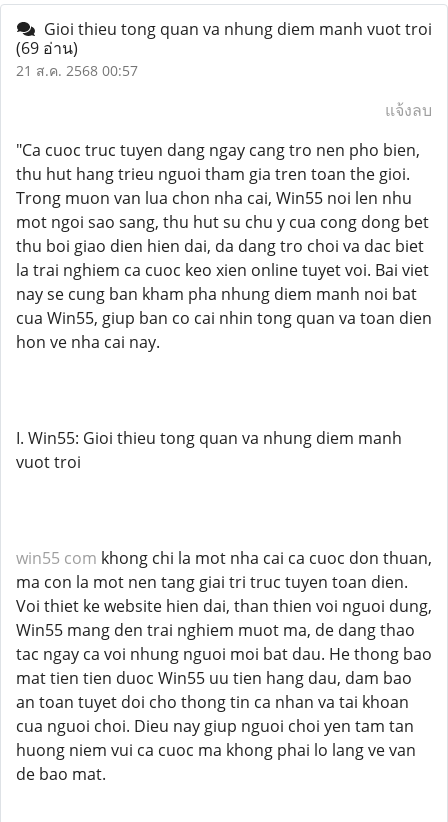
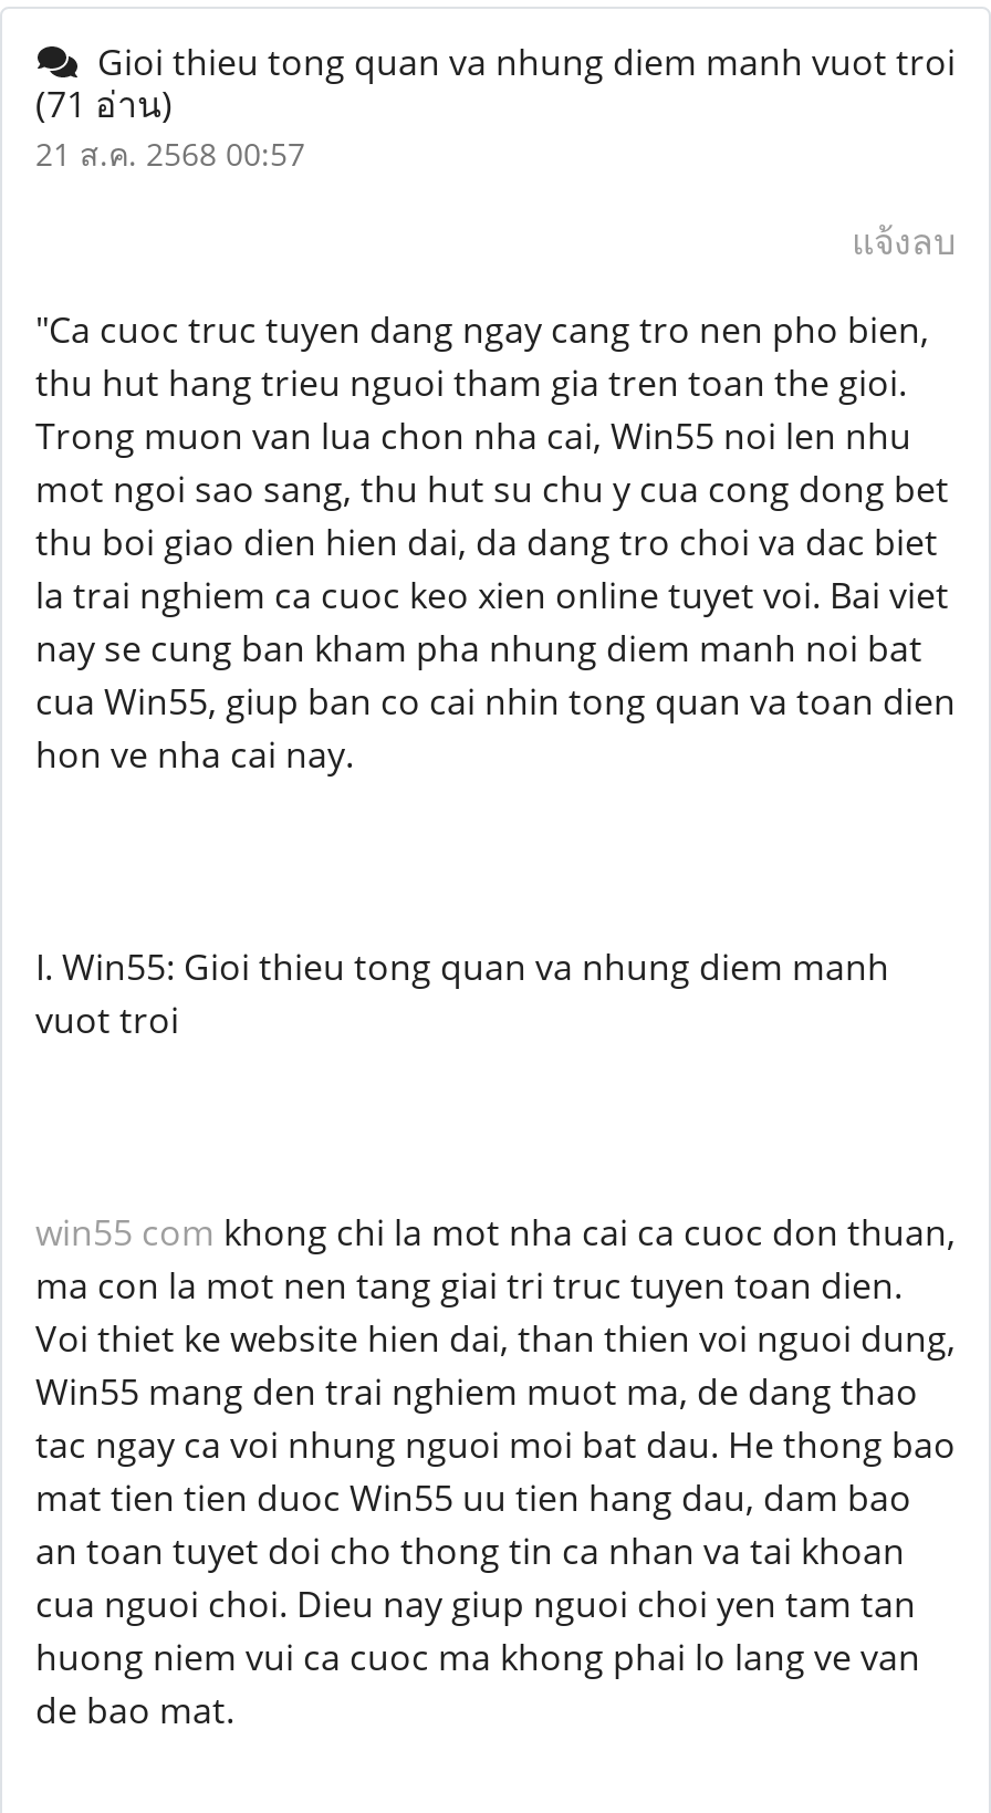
[16,37,78,59] (69 อ่าน) -> [35,80,173,128] (71 อ่าน)

